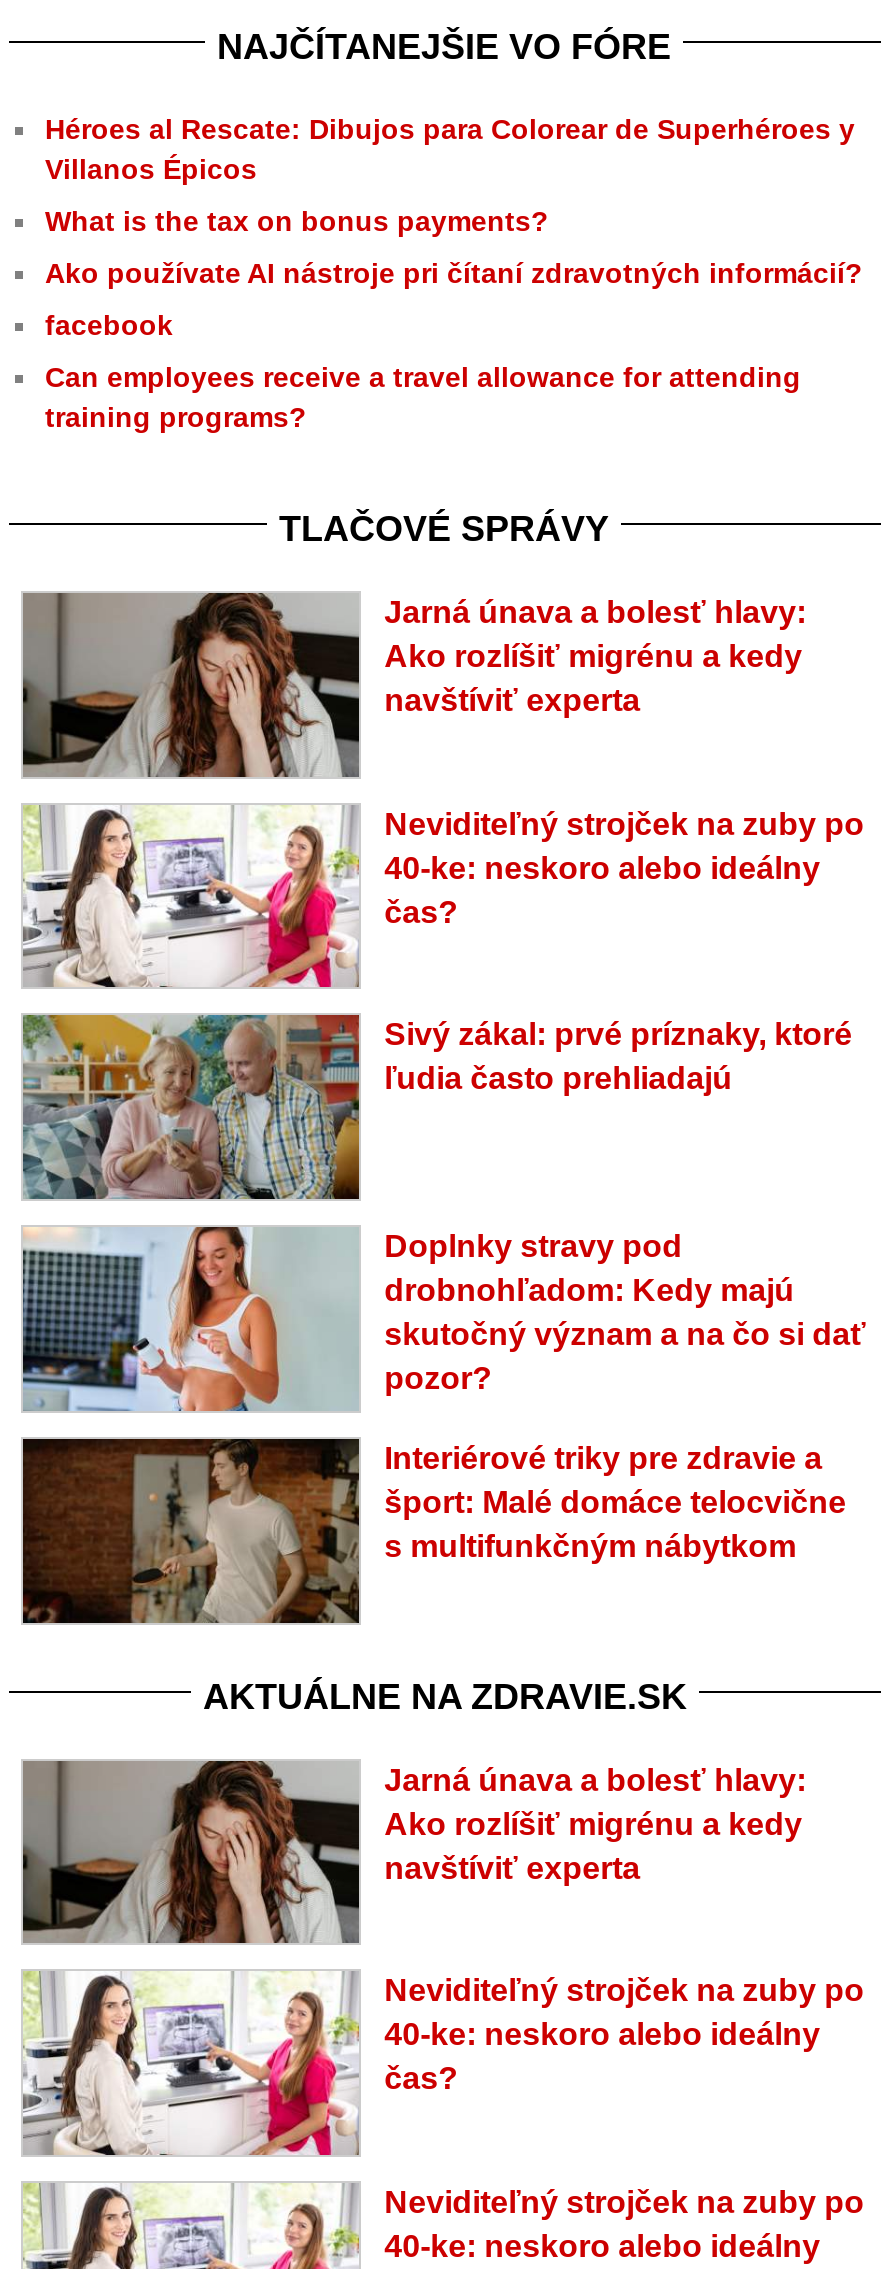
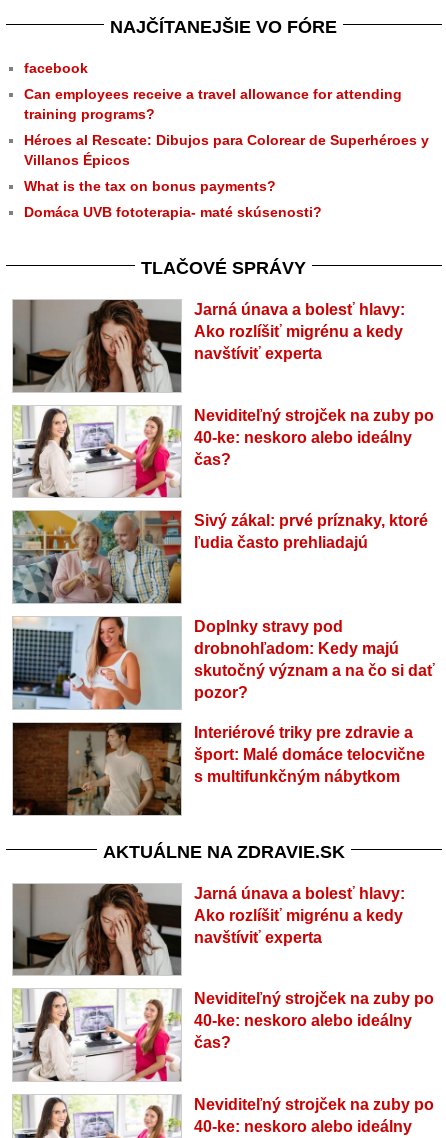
moved [45,113,855,237] -> [24,132,429,194]: Héroes al Rescate: Dibujos para Colorear de Superhéroes y | Villanos Épicos | What is the tax on bonus payments?
[45,257,863,289] Ako používate AI nástroje pri čítaní zdravotných informácií? -> none
moved [45,309,801,433] -> [24,60,402,122]: facebook | Can employees receive a travel allowance for attending | training programs?
none -> [24,204,322,220] Domáca UVB fototerapia- maté skúsenosti?

